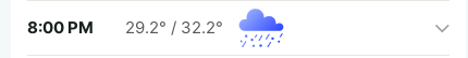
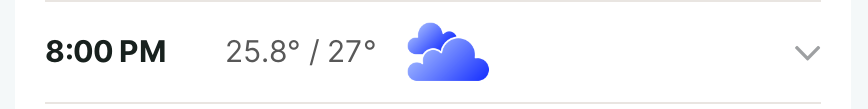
[27,8,285,48] [image] | 8:00 PM 29.2° / 32.2° -> [45,16,515,86] [image] | 8:00 PM 25.8° / 27°

